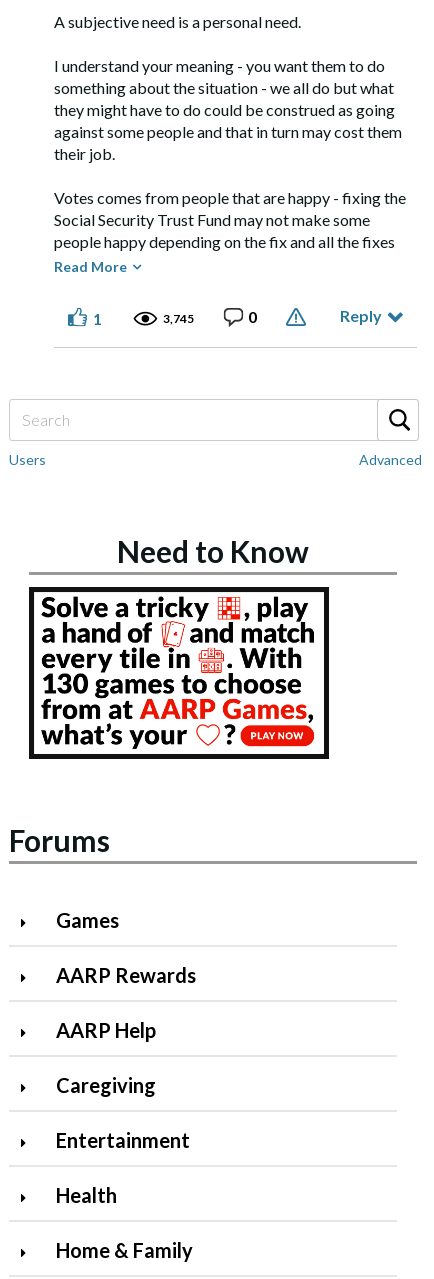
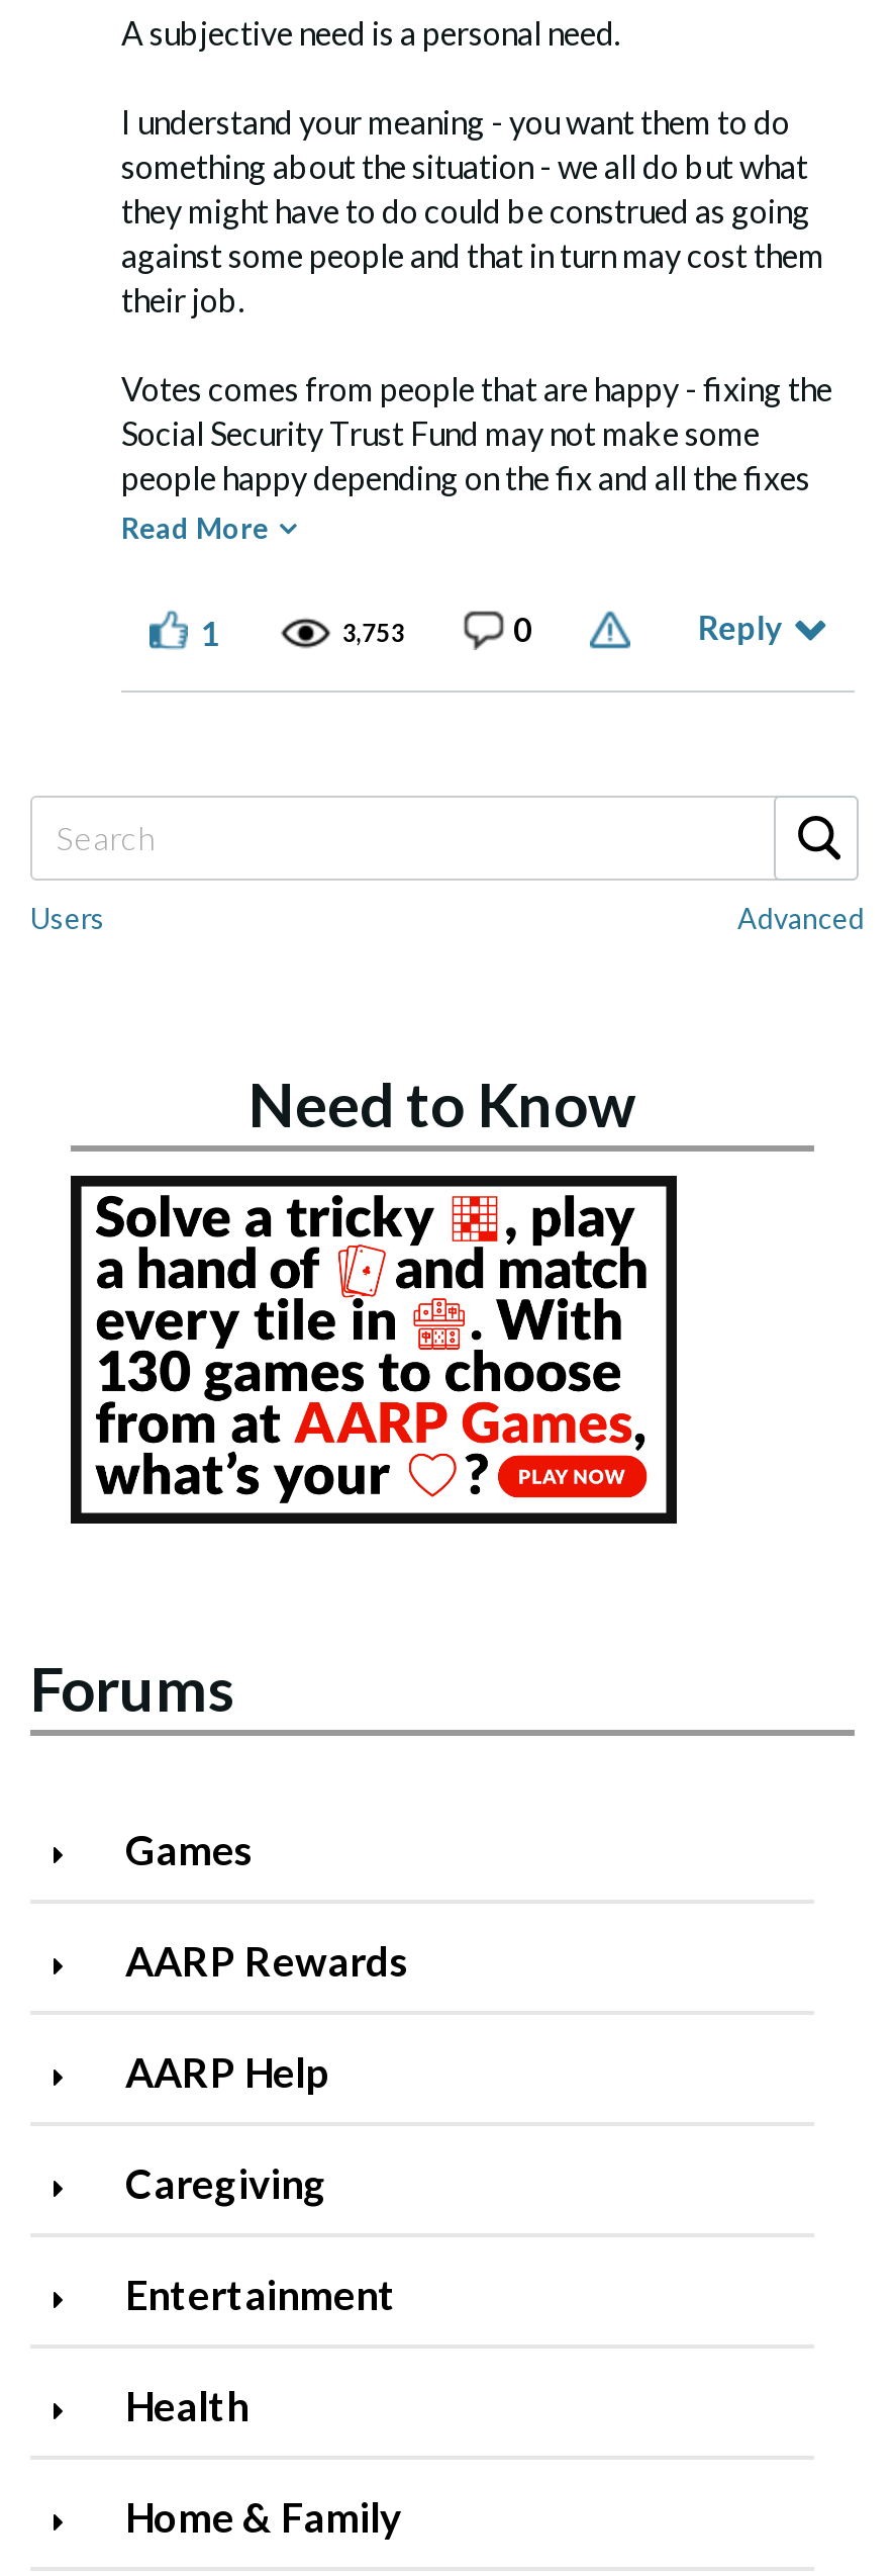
[163,311,194,326] 3,745 -> [342,617,404,647] 3,753

